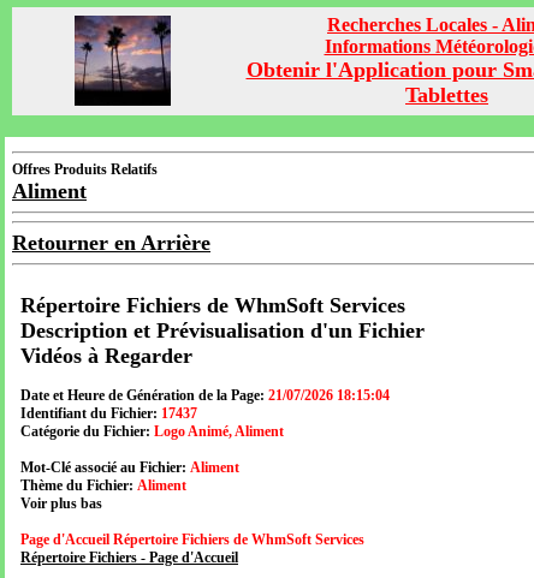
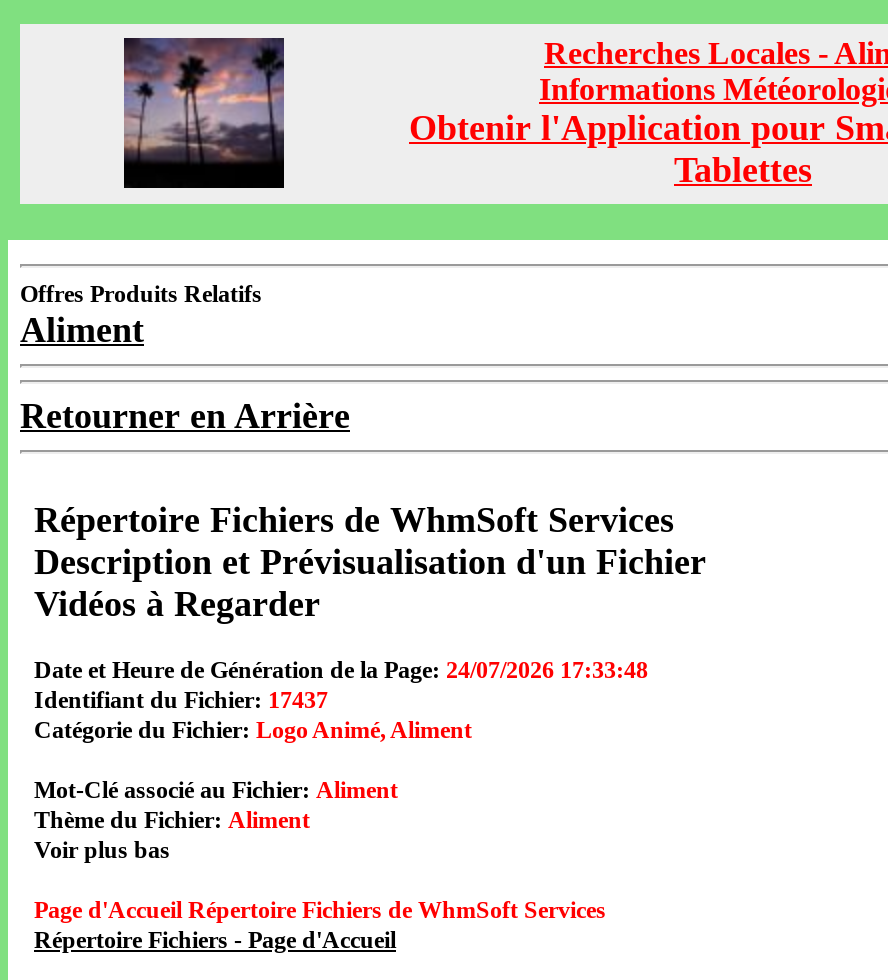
[20,387,390,404] Date et Heure de Génération de la Page: 21/07/2026 18:15:04 -> [34,656,648,684] Date et Heure de Génération de la Page: 24/07/2026 17:33:48

